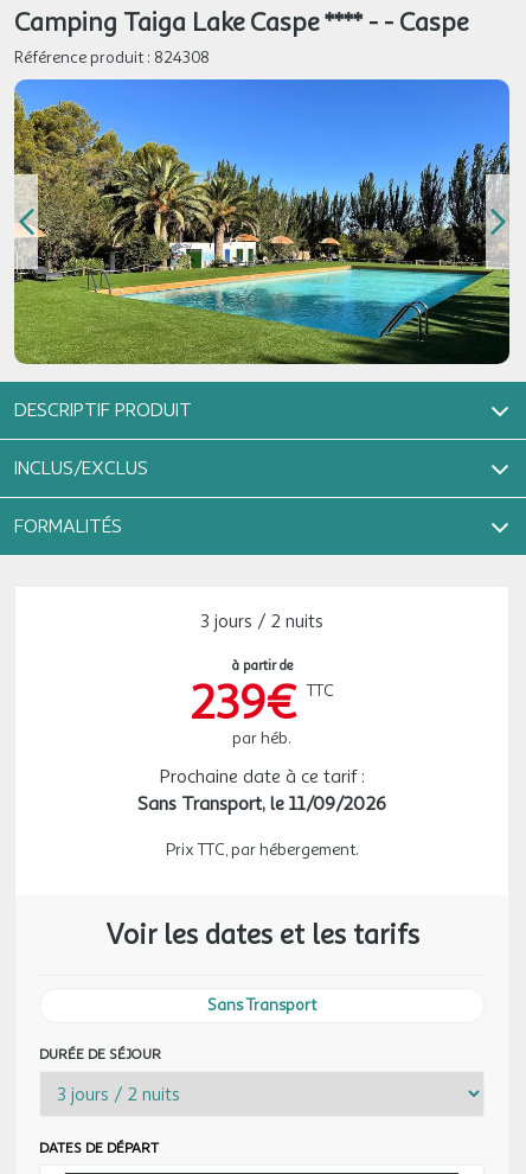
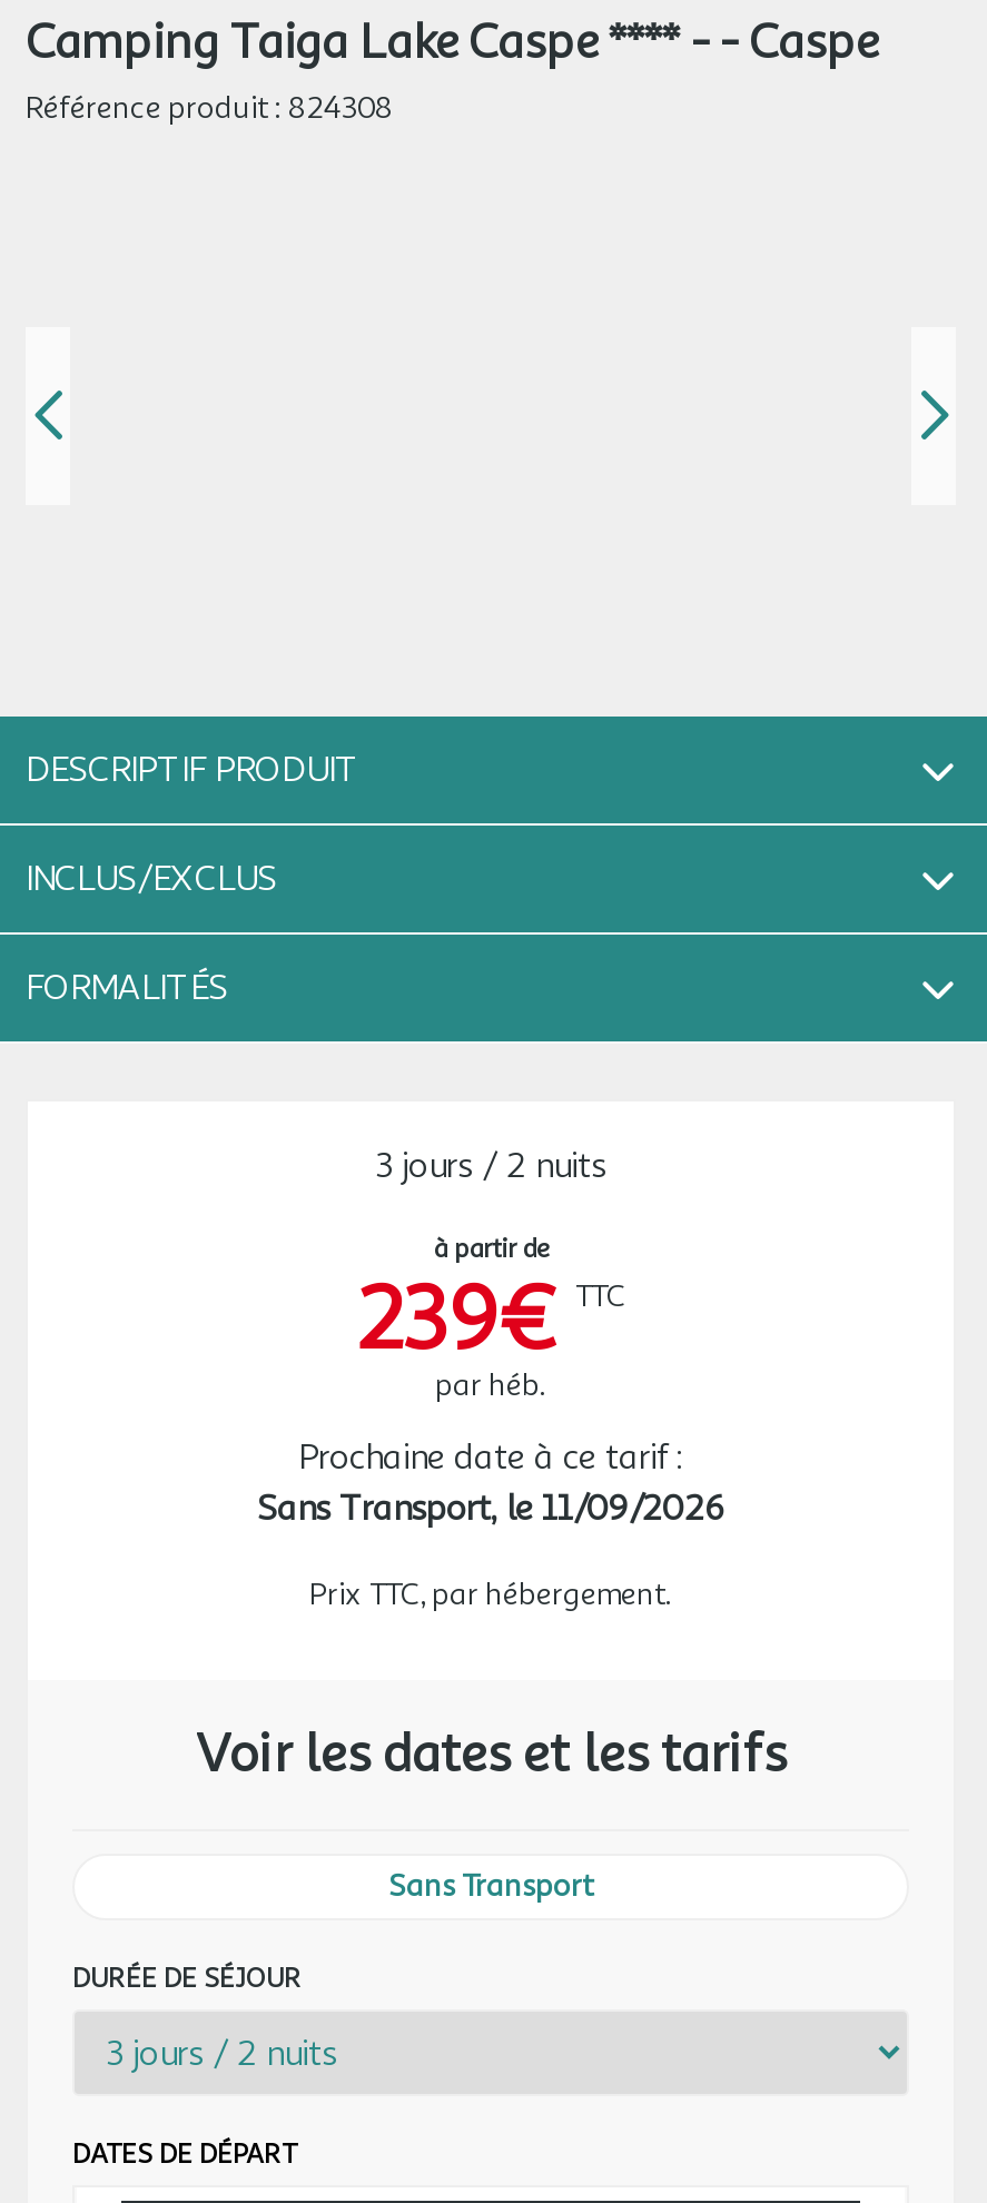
[13,78,511,365] [image] -> none

